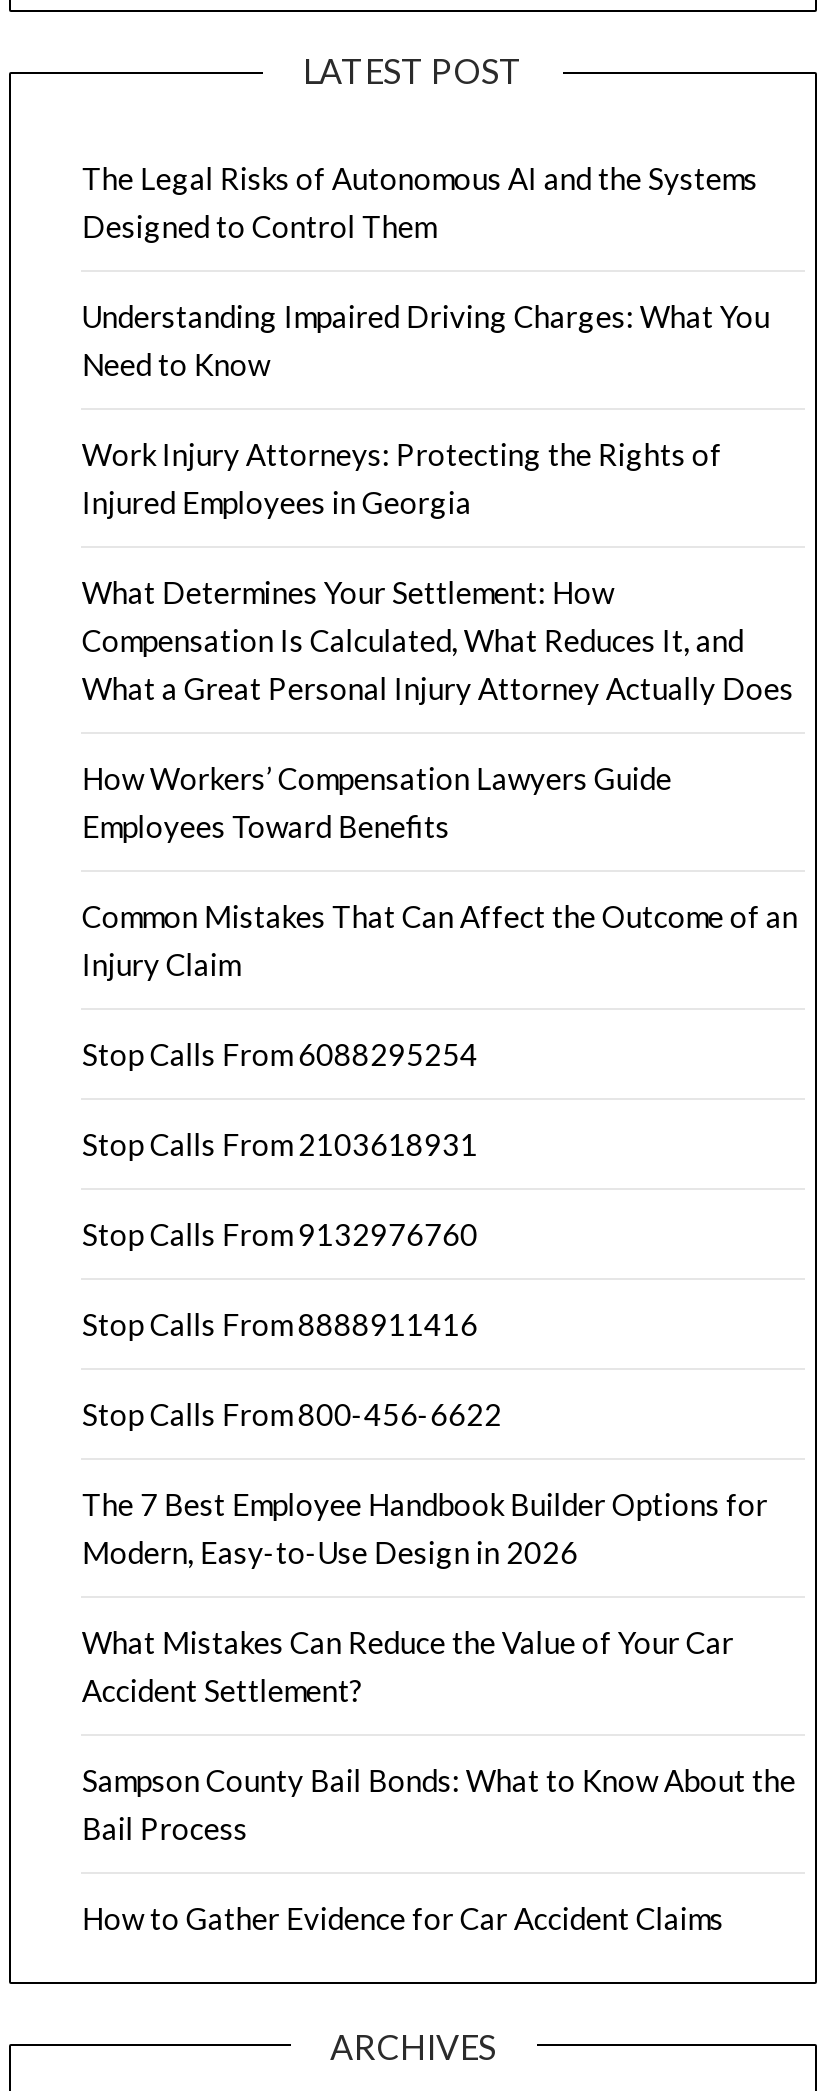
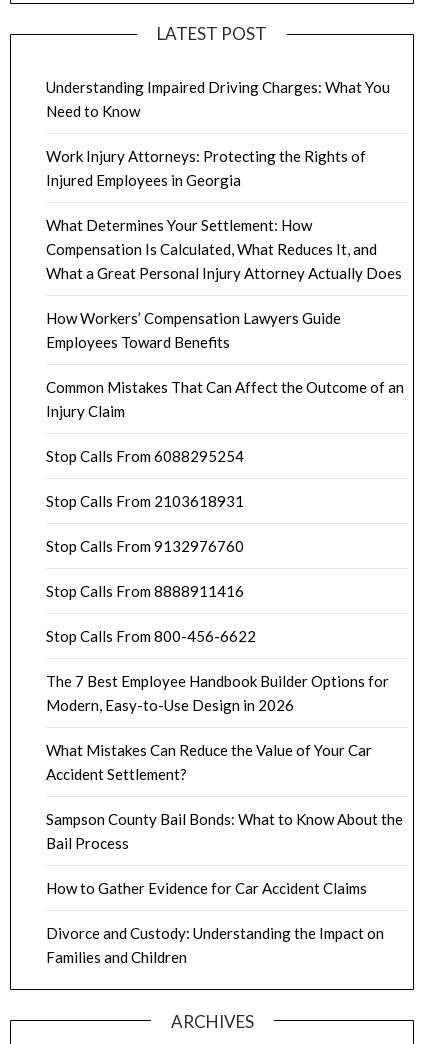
[82,160,758,244] The Legal Risks of Autonomous AI and the Systems | Designed to Control Them -> none
moved [82,298,798,1936] -> [46,78,404,897]: Understanding Impaired Driving Charges: What You | Need to Know | Work Injury Attorneys: Protecting the Rights of | ... | Bail Process | How to Gather Evidence for Car Accident Claims
none -> [46,924,384,966] Divorce and Custody: Understanding the Impact on | Families and Children

